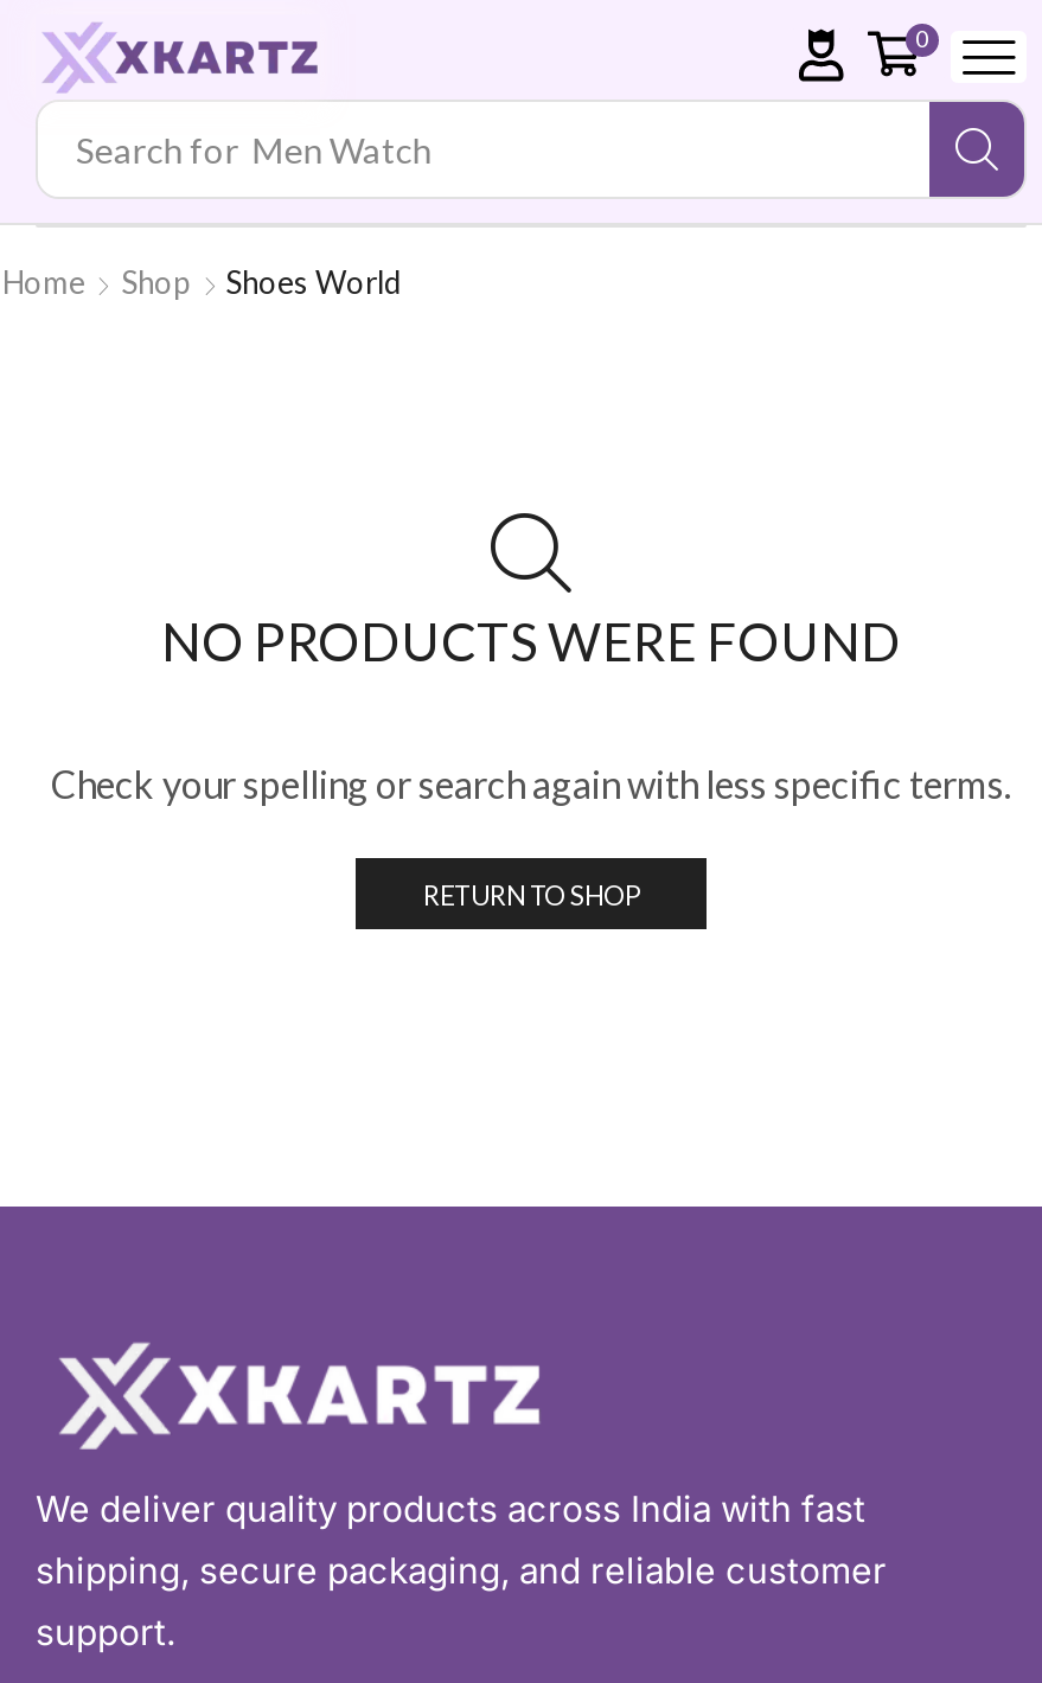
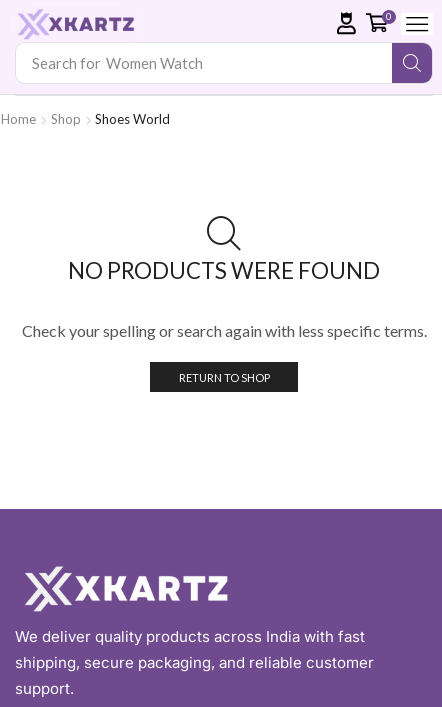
[75,127,431,170] Search for Men Watch -> [32,54,203,72] Search for Women Watch

